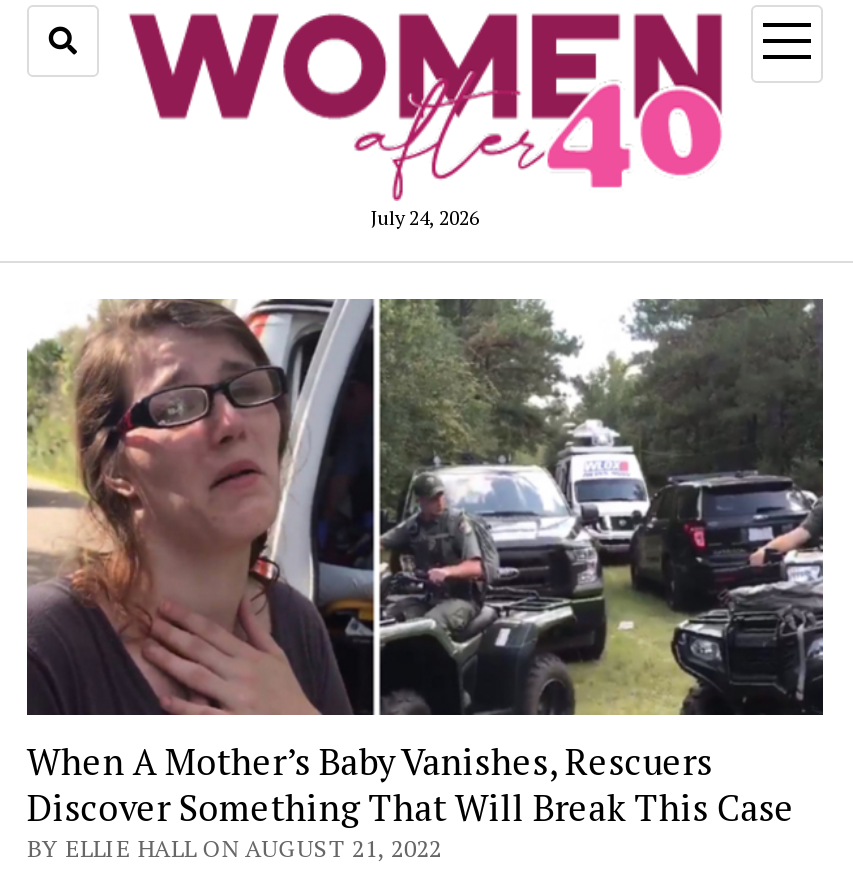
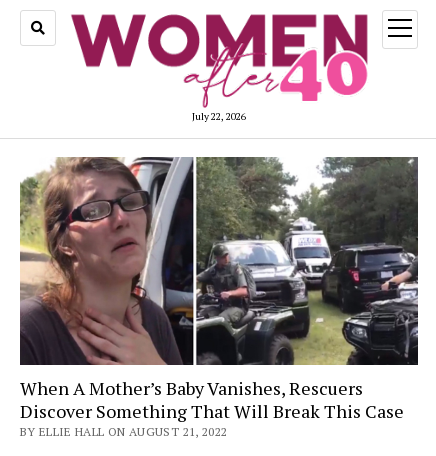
[371,204,479,230] July 24, 2026 -> [192,110,246,123] July 22, 2026

